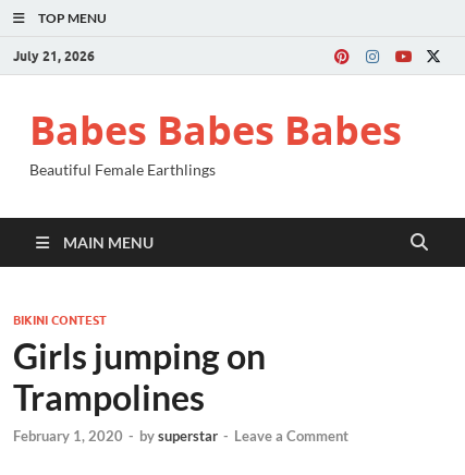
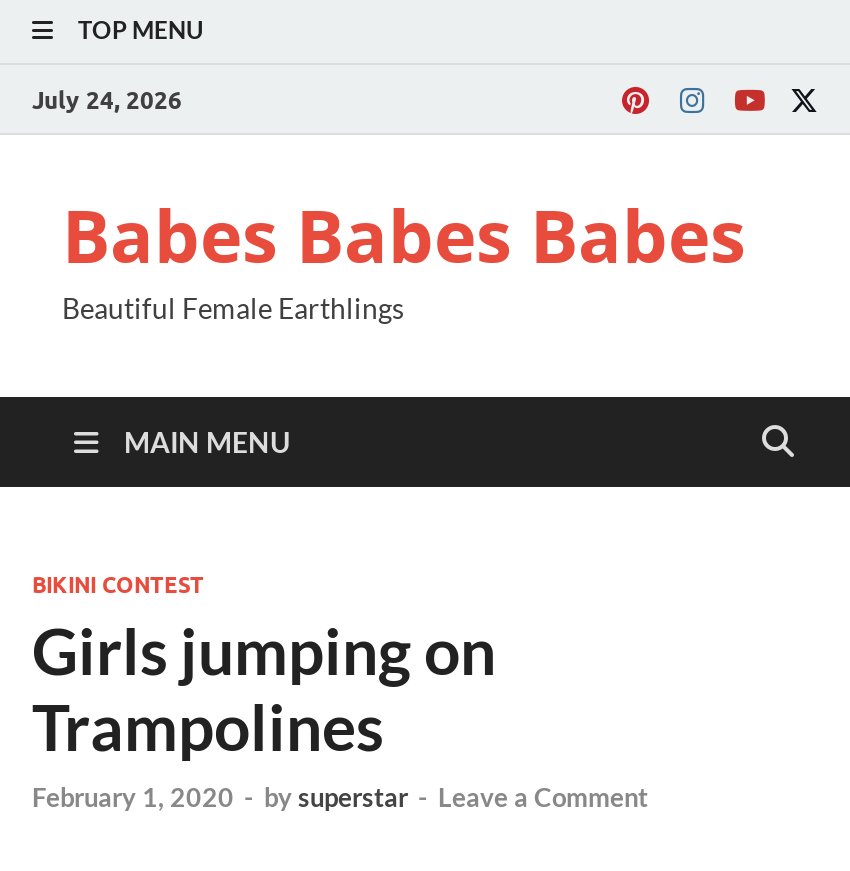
[13,47,95,64] July 21, 2026 -> [32,84,182,114] July 24, 2026

